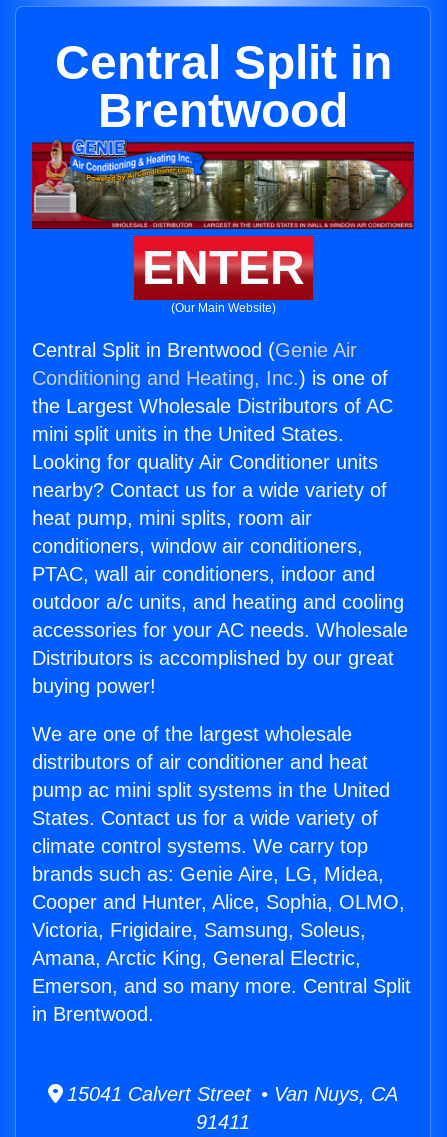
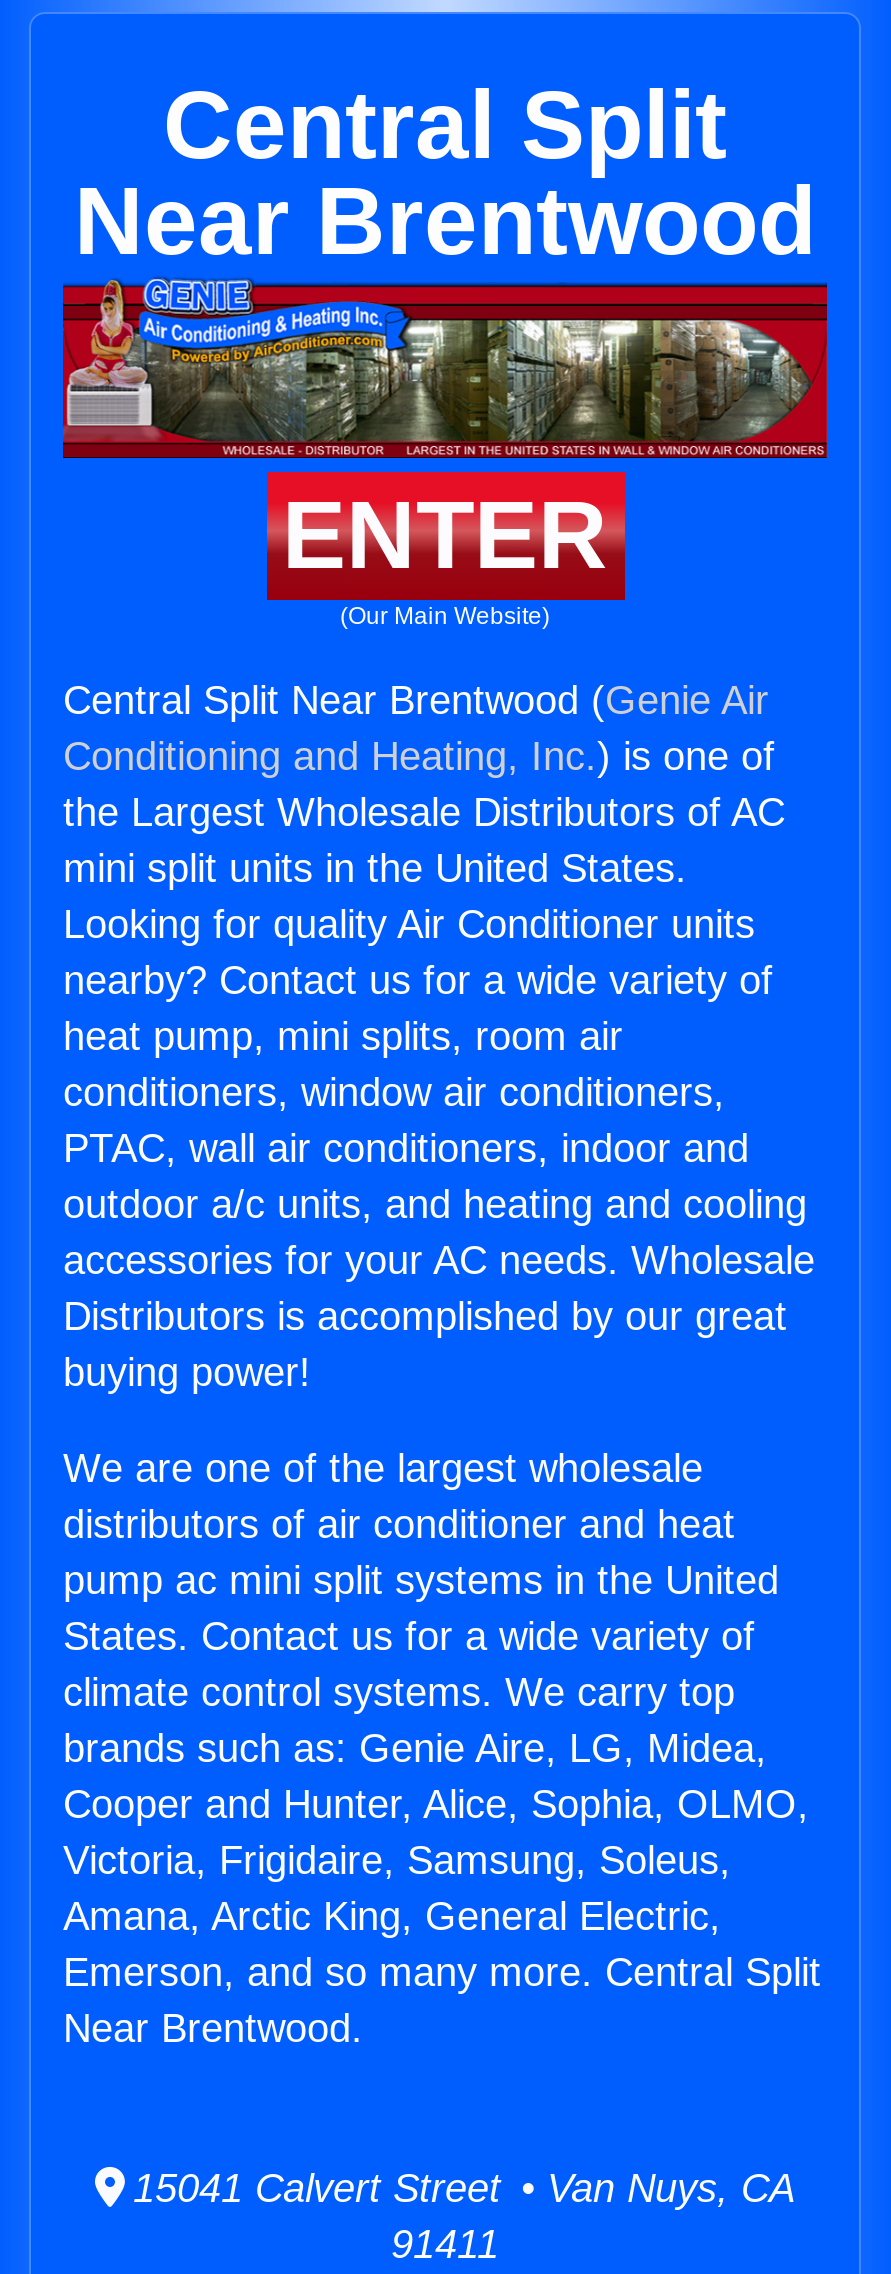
[54,36,391,137] Central Split in | Brentwood -> [74,72,816,274] Central Split | Near Brentwood
[32,339,357,361] Central Split in Brentwood (Genie Air -> [63,678,769,722] Central Split Near Brentwood (Genie Air
[32,1003,154,1025] in Brentwood. -> [63,2006,363,2050] Near Brentwood.

